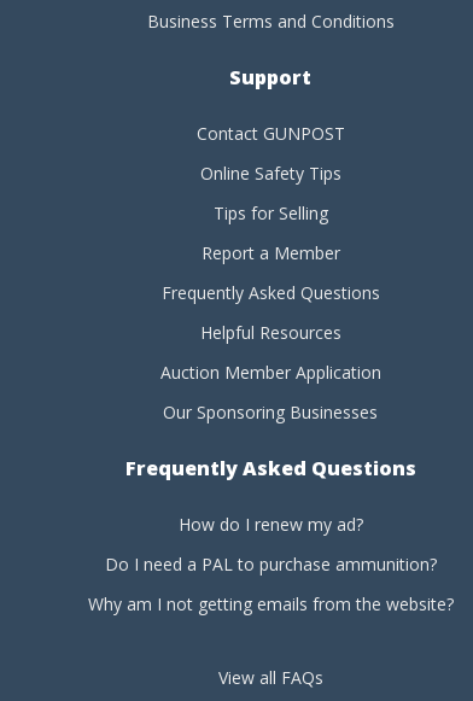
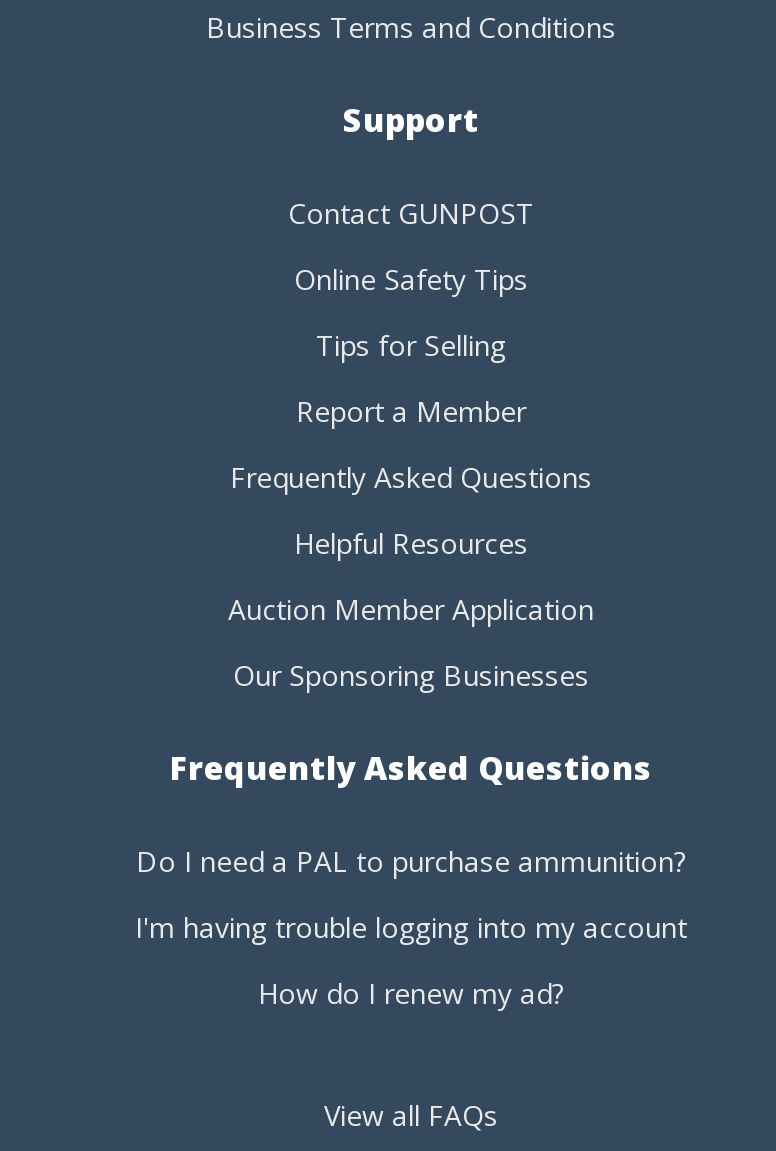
none -> [135,909,687,947] I'm having trouble logging into my account
moved [178,513,363,536] -> [258,975,564,1013]: How do I renew my ad?
moved [104,553,436,576] -> [136,843,686,881]: Do I need a PAL to purchase ammunition?
[87,593,453,616] Why am I not getting emails from the website? -> none

